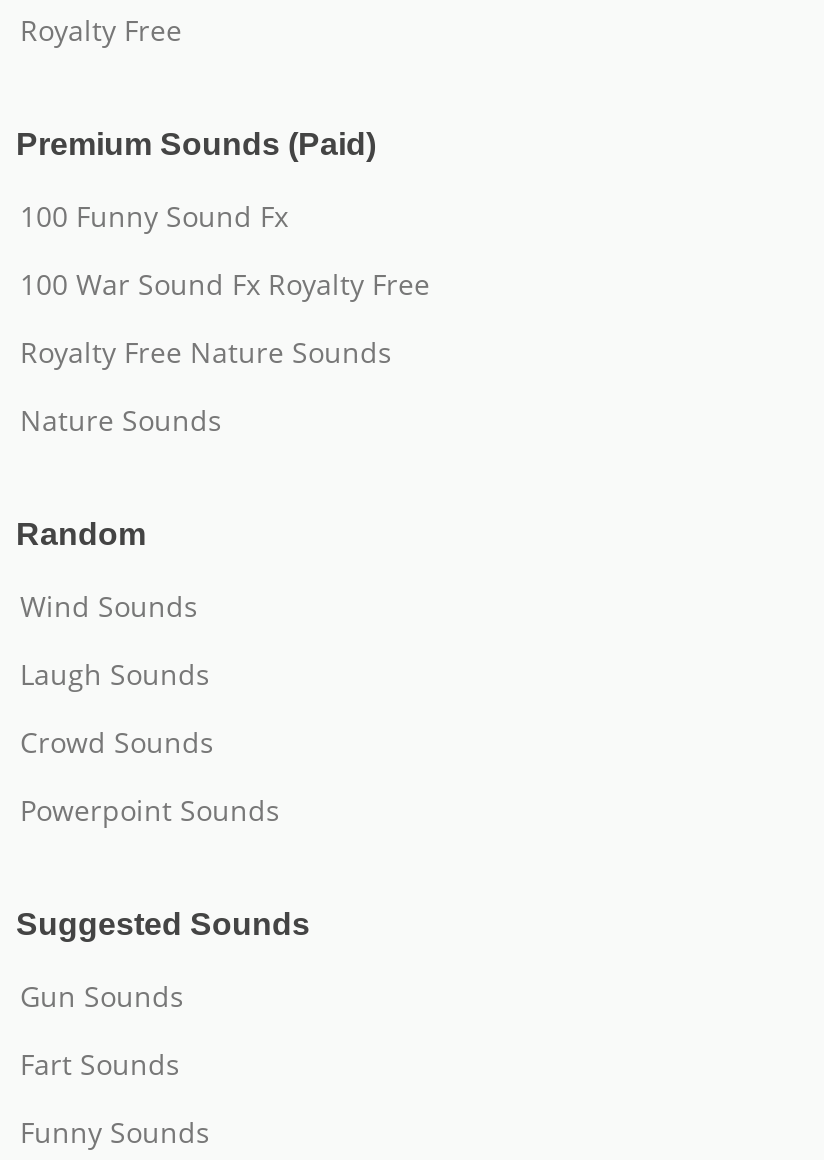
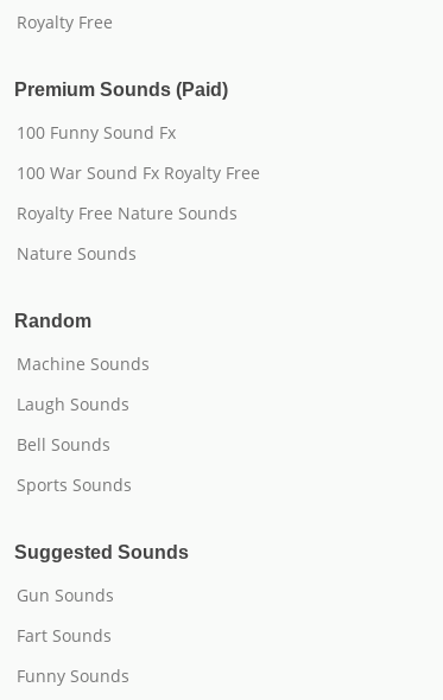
[20,587,198,625] Wind Sounds -> [17,352,150,375] Machine Sounds
[20,723,214,761] Crowd Sounds -> [17,433,110,456] Bell Sounds
[20,791,280,829] Powerpoint Sounds -> [17,473,132,496] Sports Sounds

